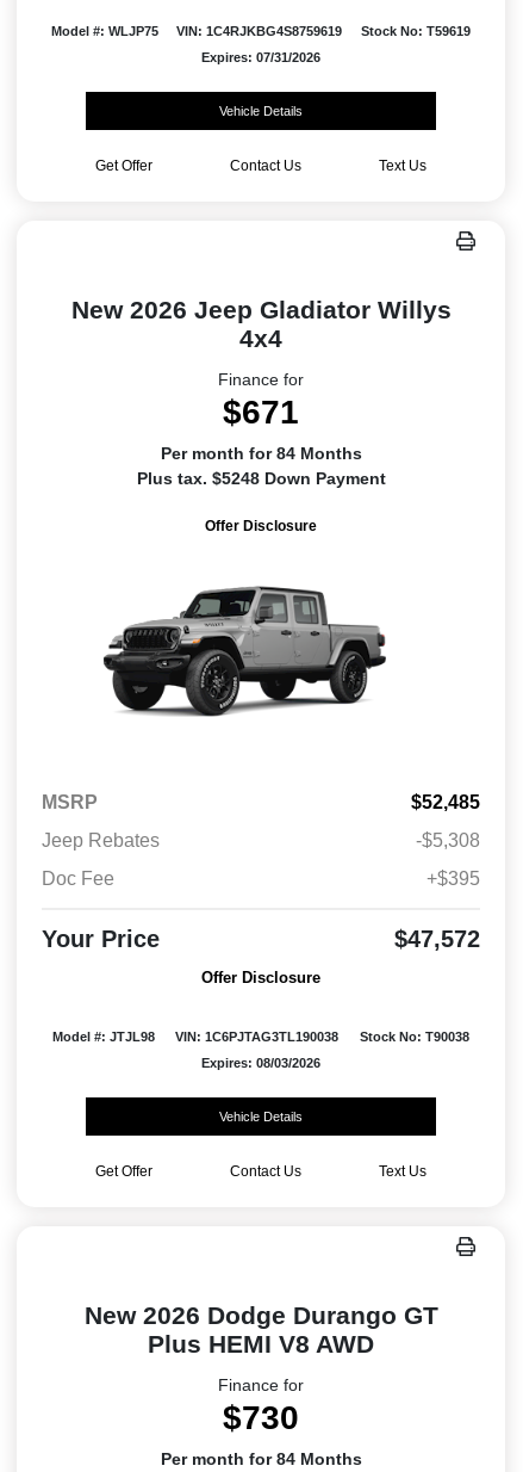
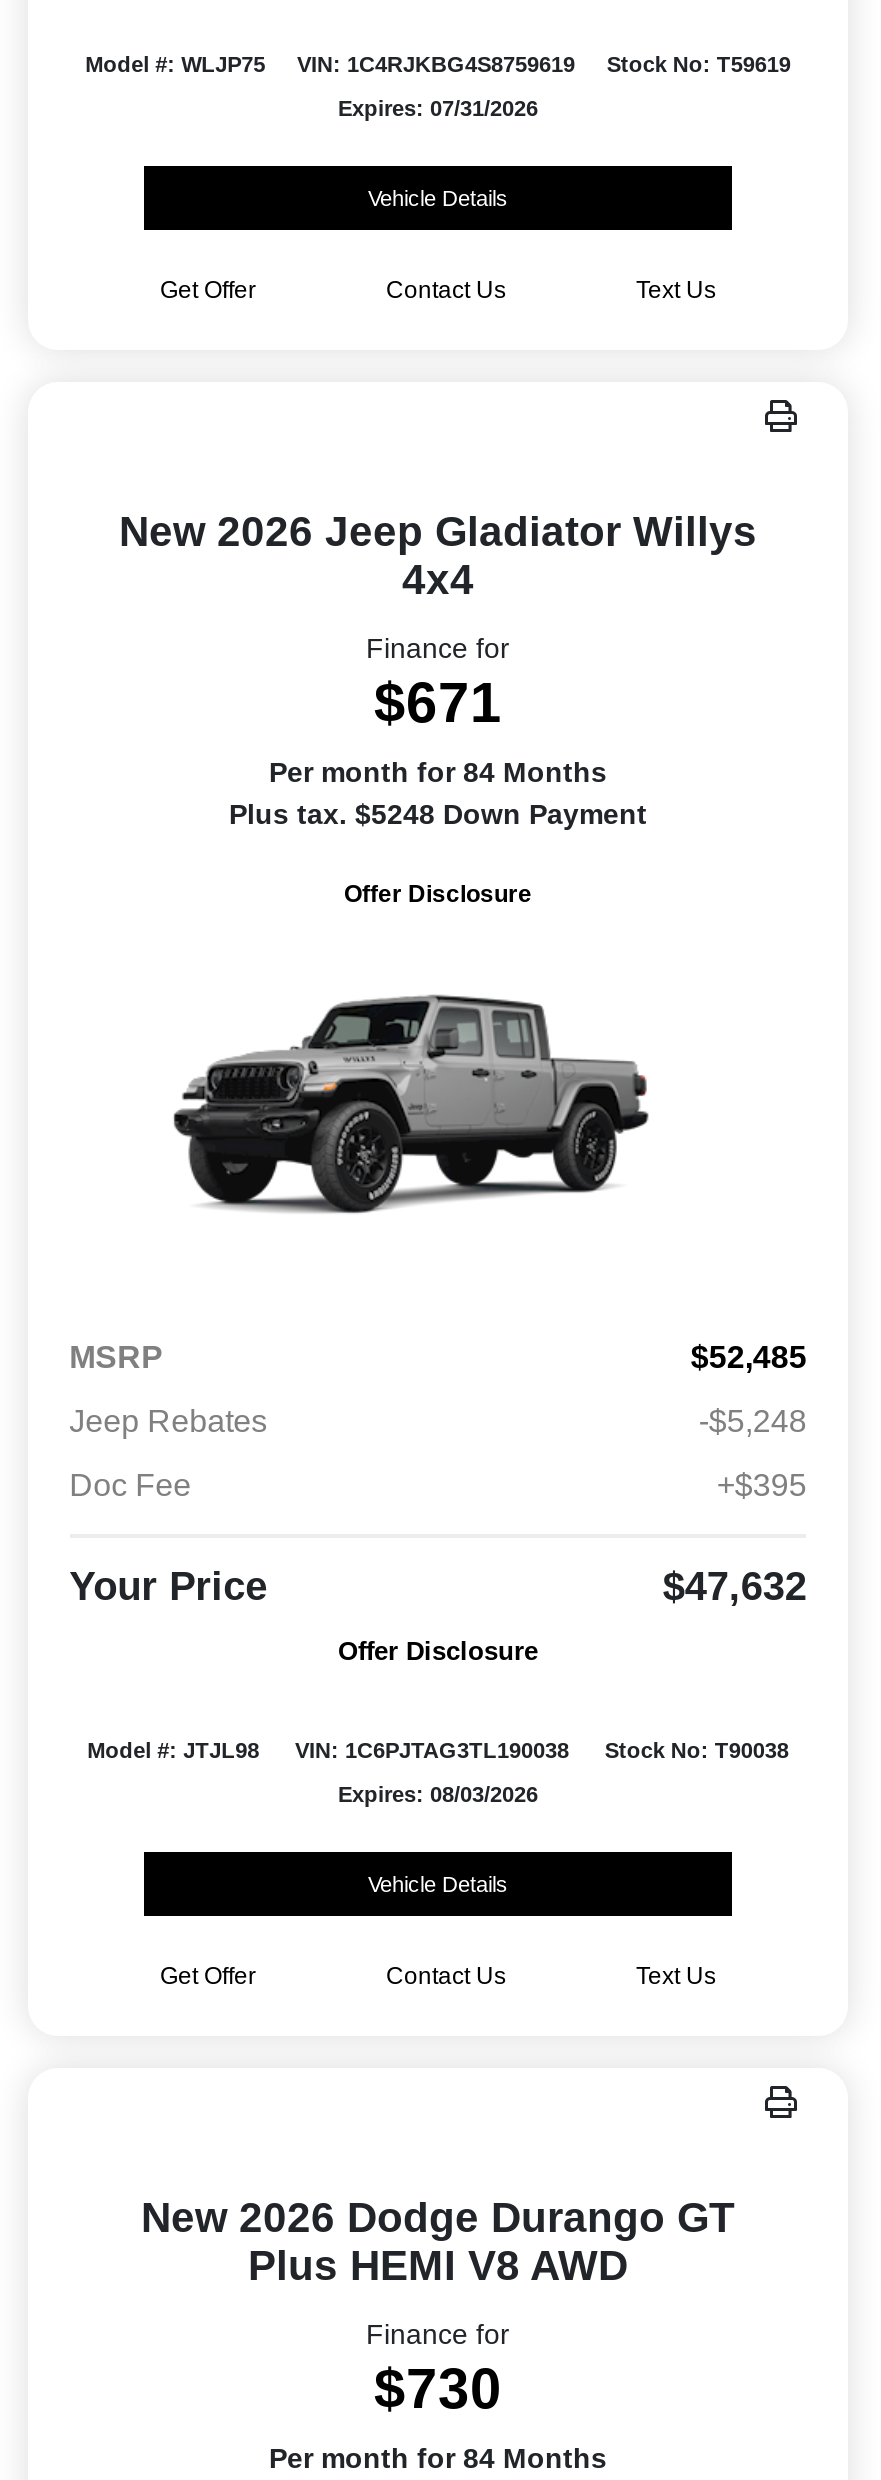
[416,830,480,851] -$5,308 -> [699,1404,807,1438] -$5,248
[395,926,480,952] $47,572 -> [663,1564,807,1608] $47,632

